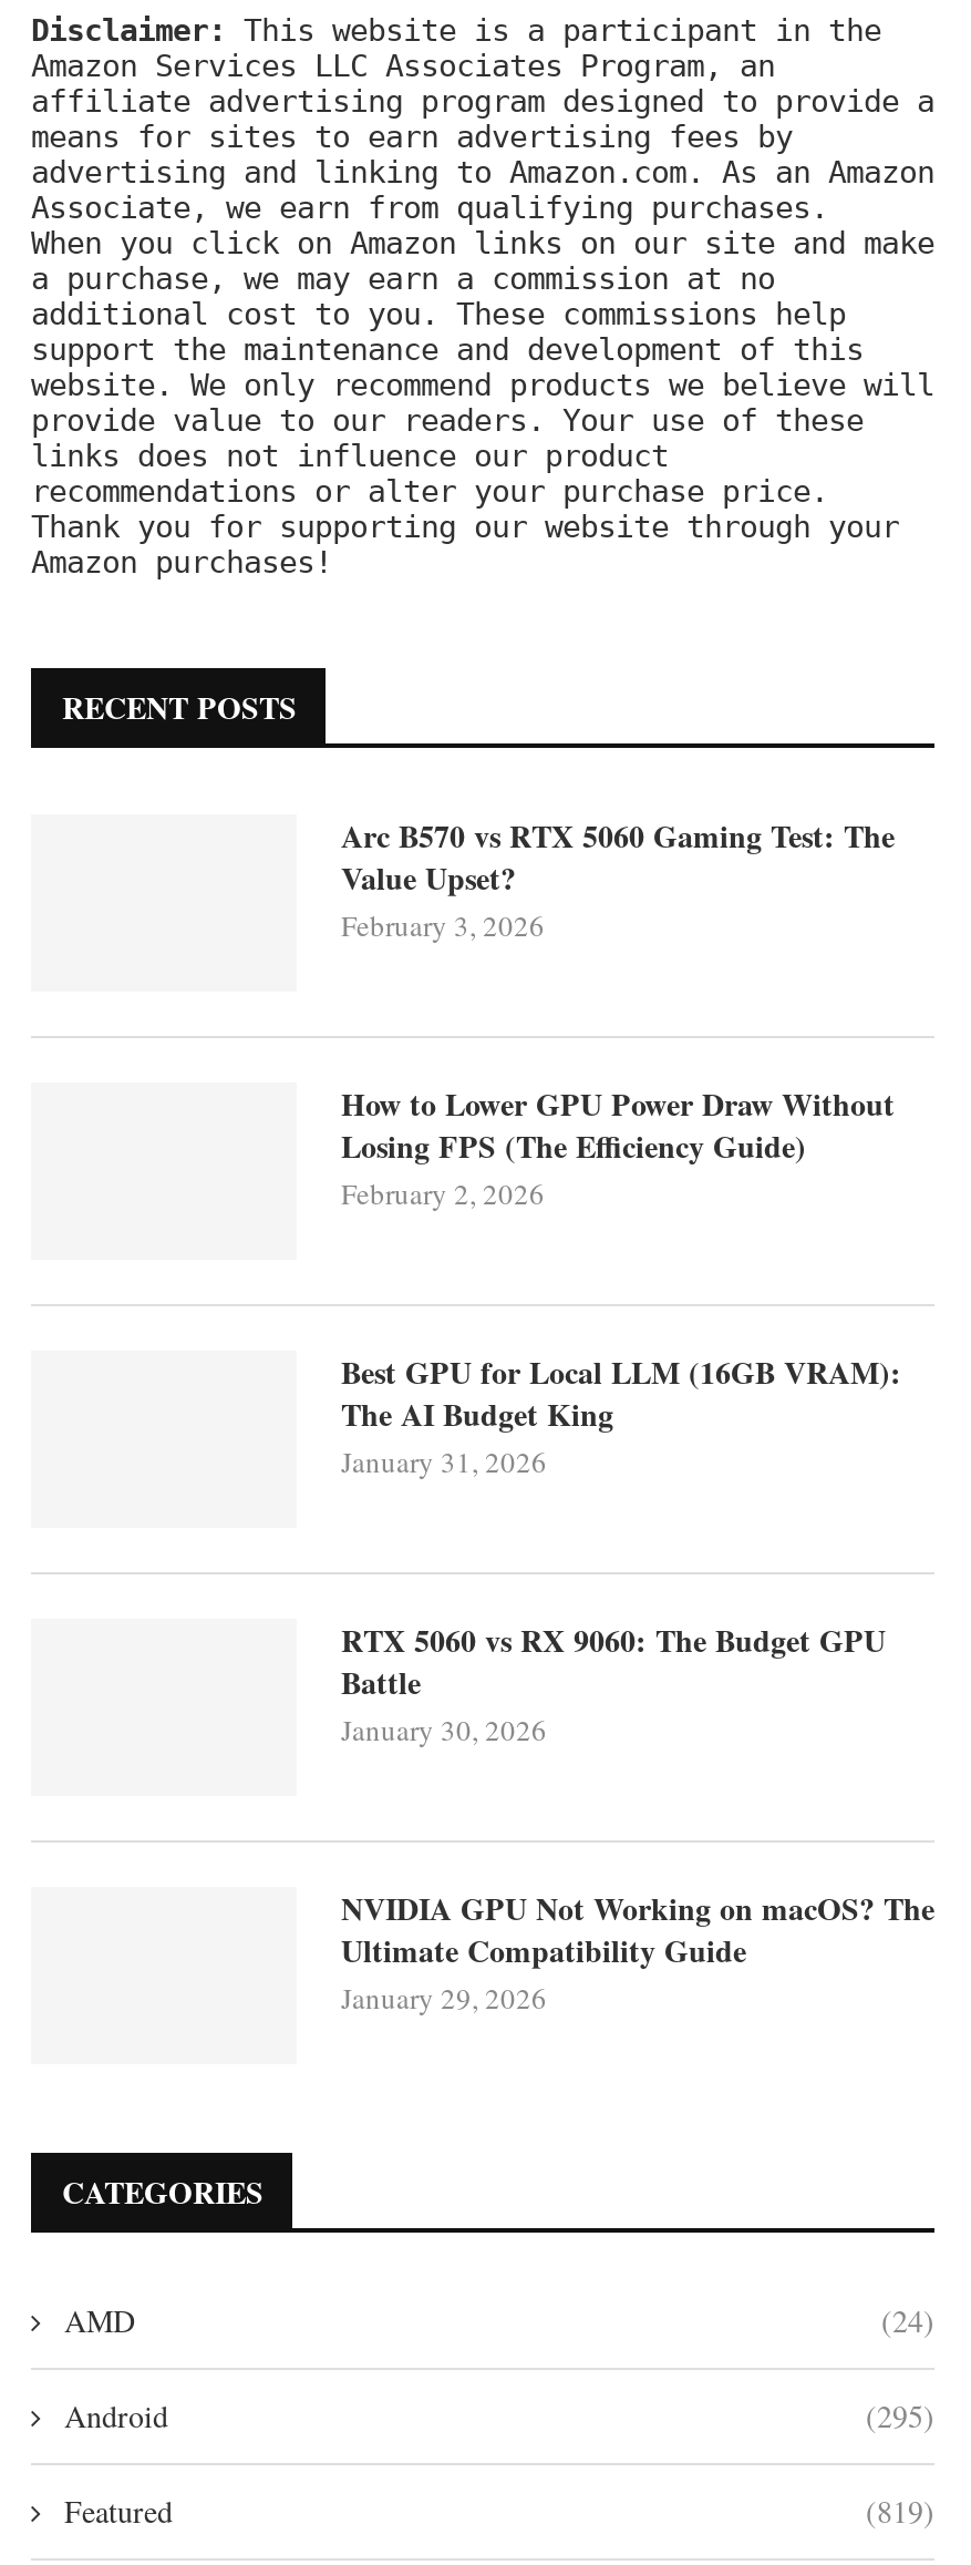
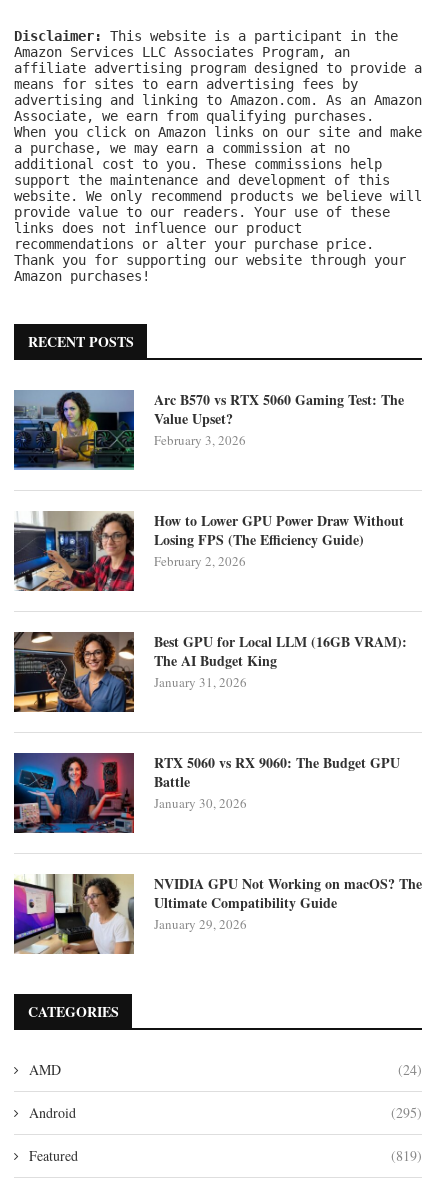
none -> [13,389,135,471] [image]
none -> [13,510,135,592] [image]
none -> [13,631,135,713] [image]
none -> [13,752,135,834] [image]
none -> [13,873,135,955] [image]

